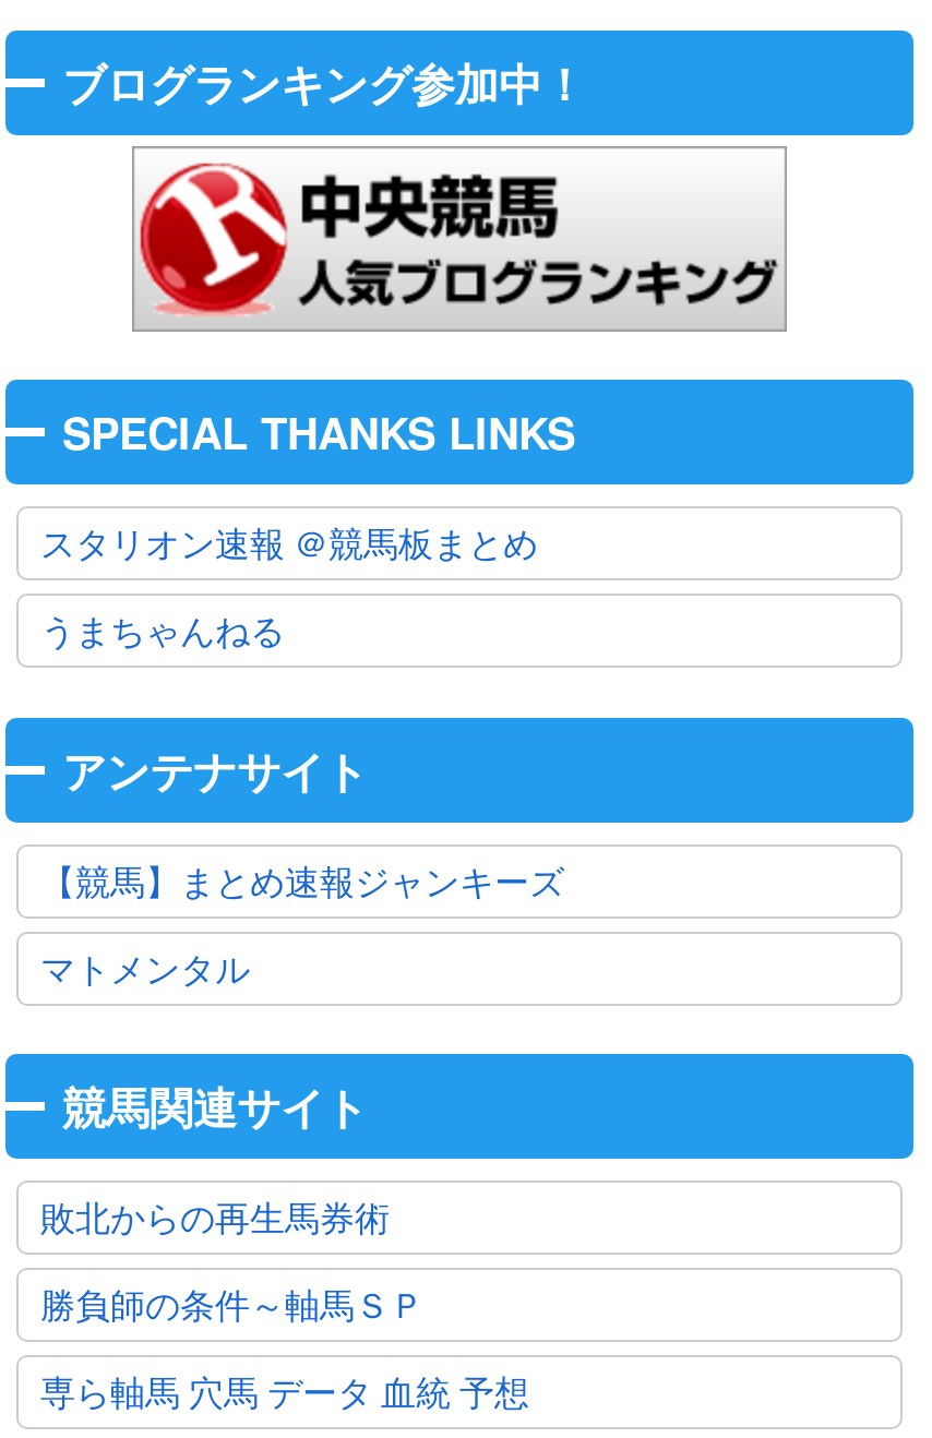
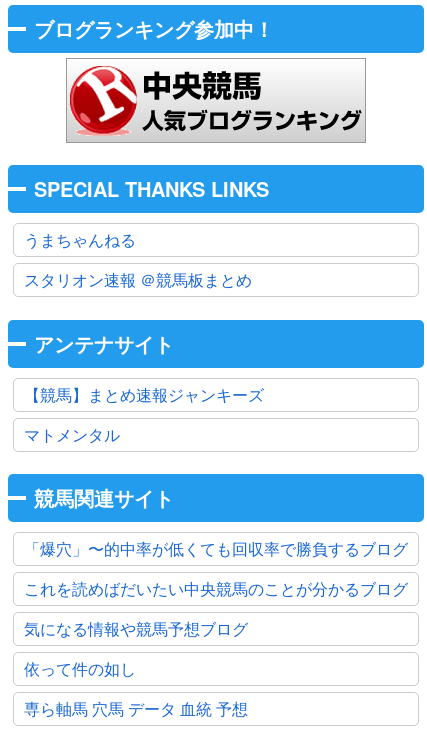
moved [40,518,538,568] -> [24,268,252,291]: スタリオン速報 ＠競馬板まとめ
moved [40,605,285,655] -> [24,228,136,251]: うまちゃんねる
[40,1191,425,1329] 敗北からの再生馬券術 | 勝負師の条件～軸馬ＳＰ -> [24,537,408,680] 「爆穴」〜的中率が低くても回収率で勝負するブログ | これを読めばだいたい中央競馬のことが分かるブログ | 気になる情報や競馬予想ブログ | 依って件の如し

